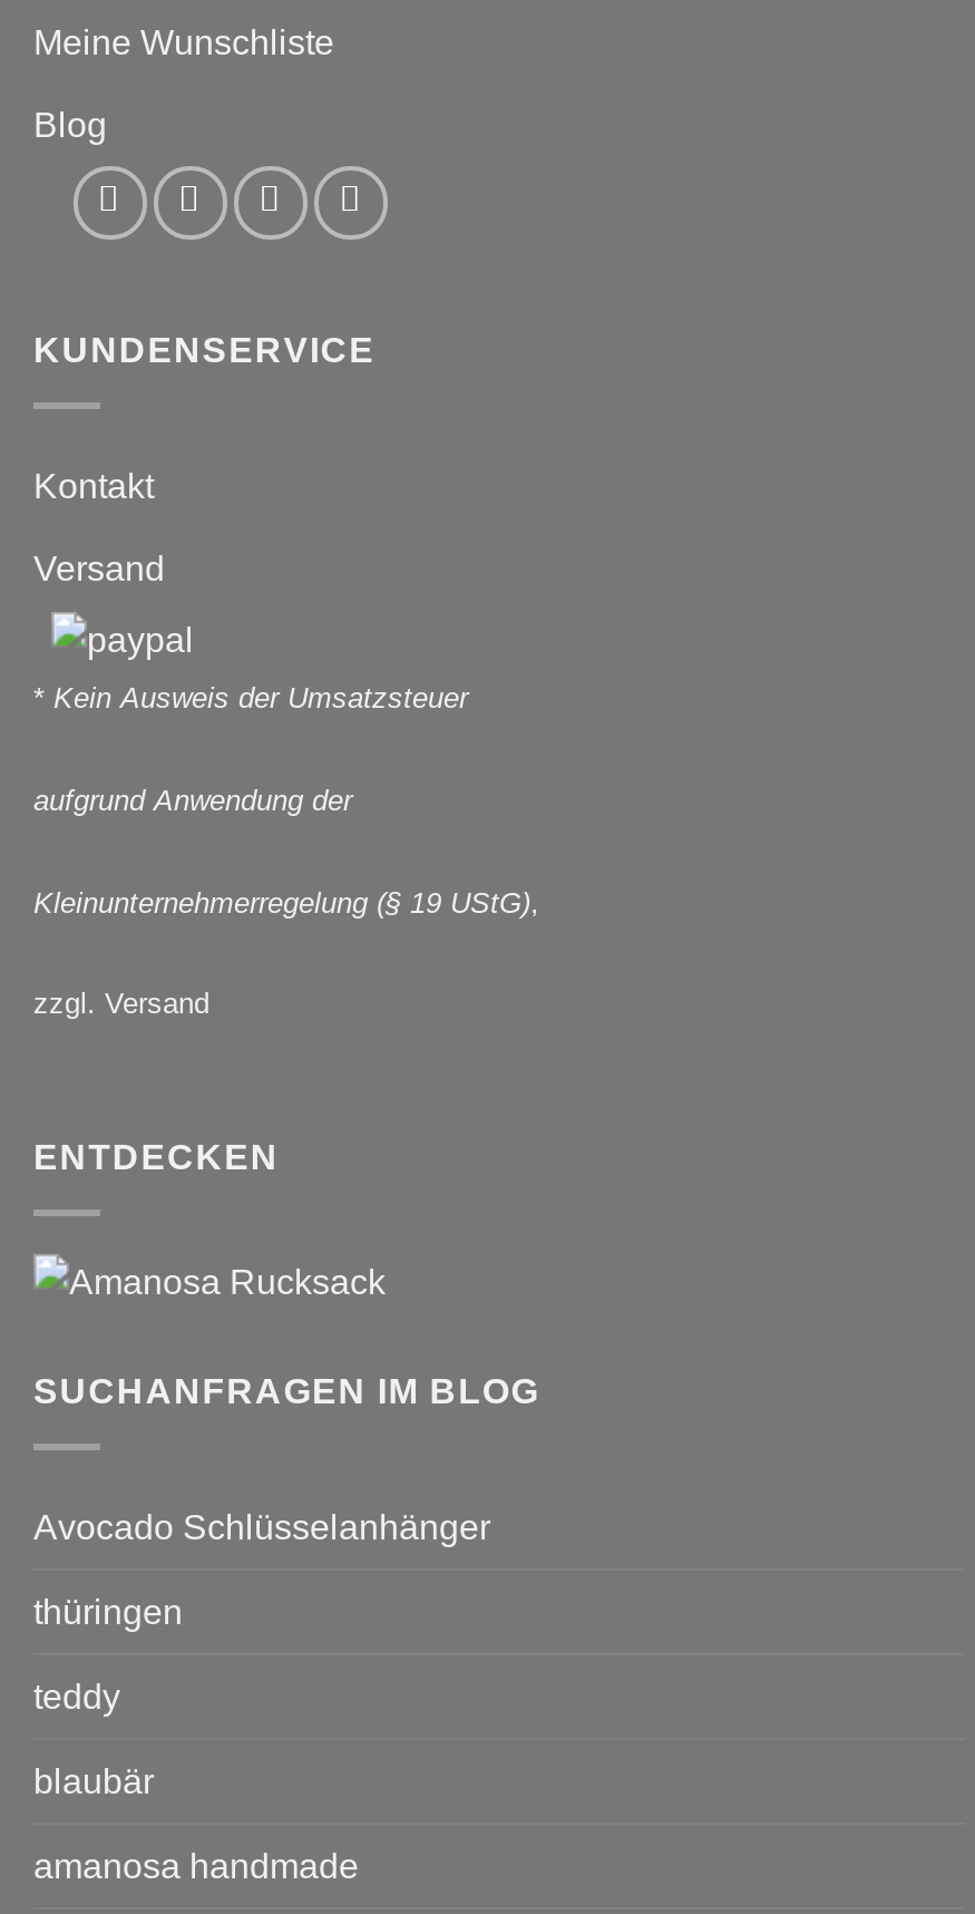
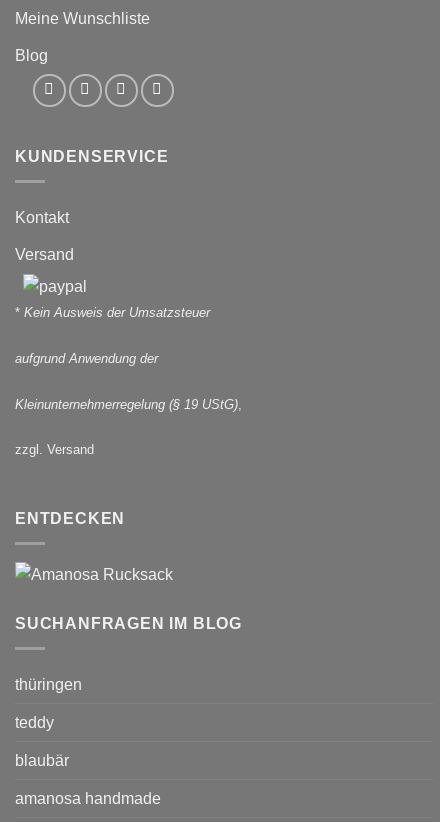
[33,1507,490,1545] Avocado Schlüsselanhänger -> none

